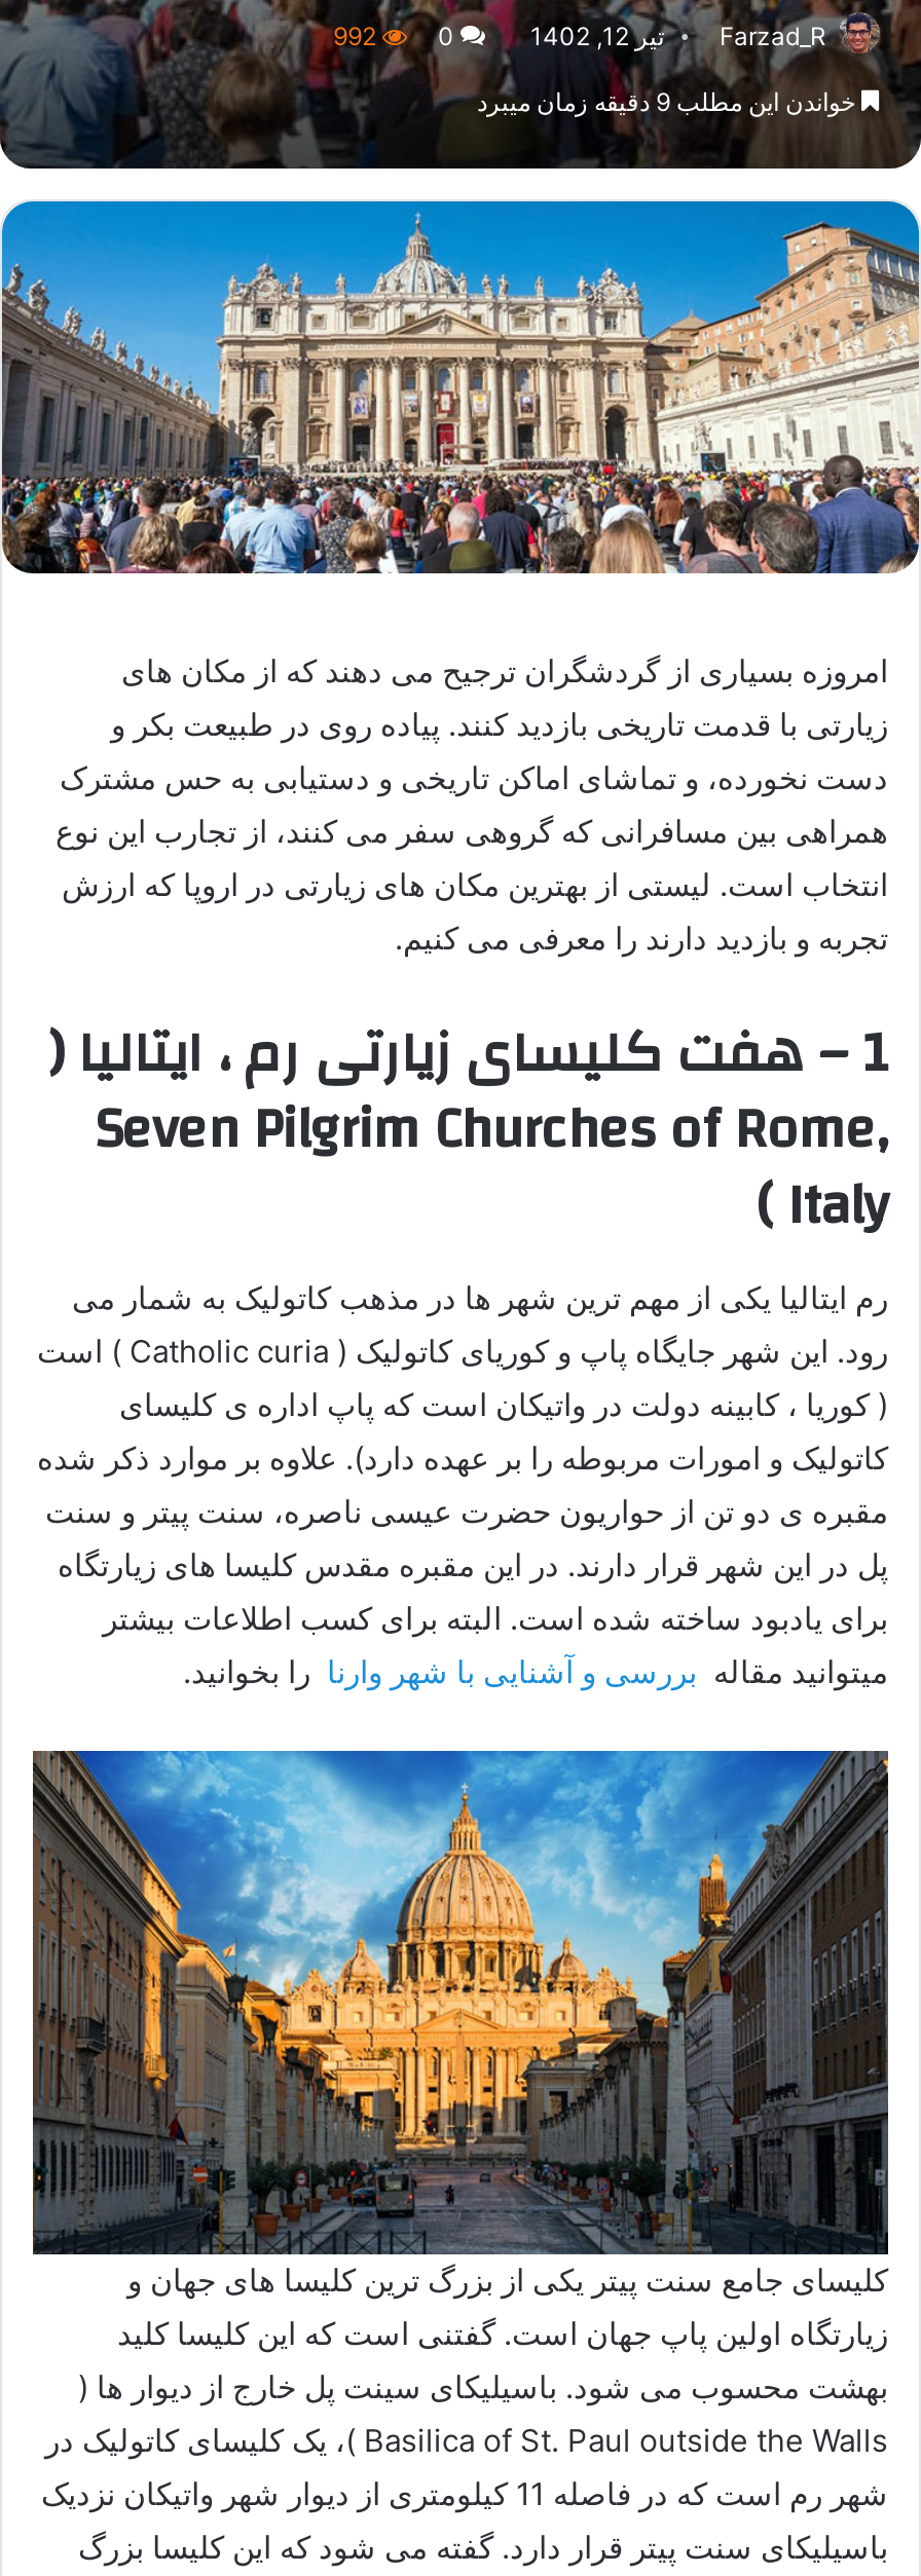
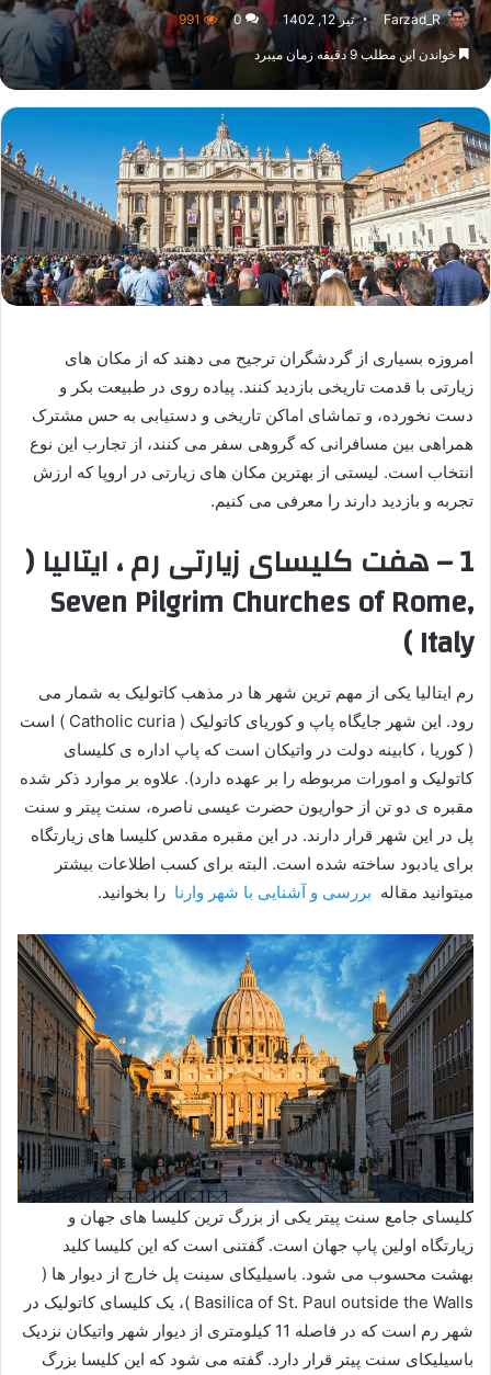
[333,21,454,51] 992 0 -> [179,11,242,27] 991 0

